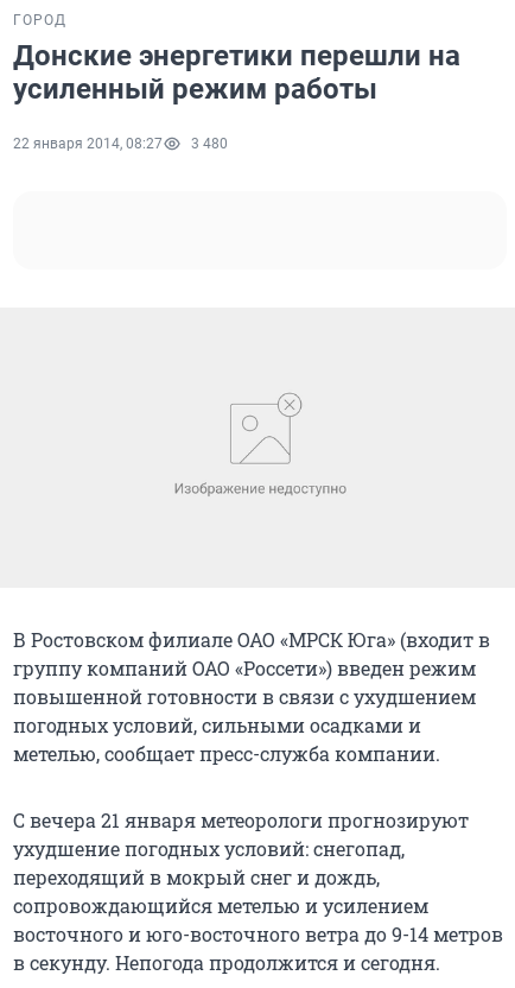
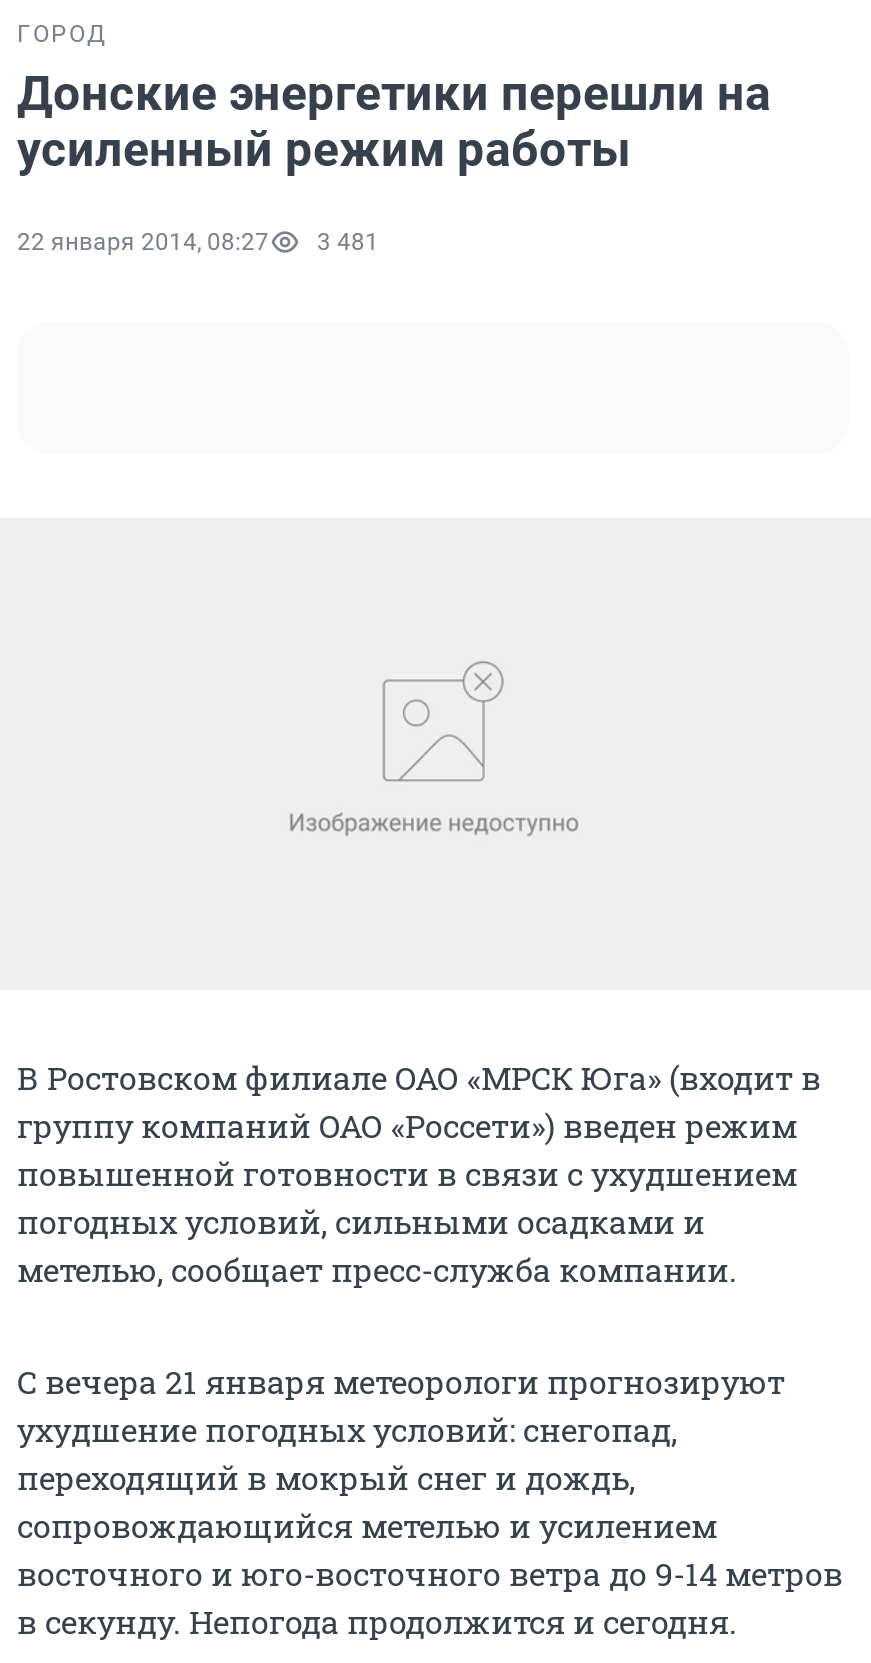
[13,135,228,152] 22 января 2014, 08:27 3 480 -> [17,228,379,256] 22 января 2014, 08:27 3 481

